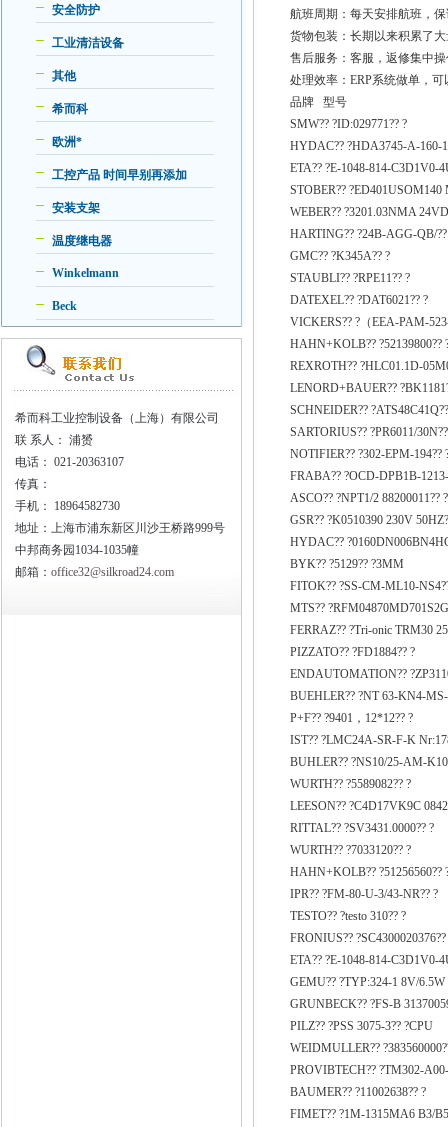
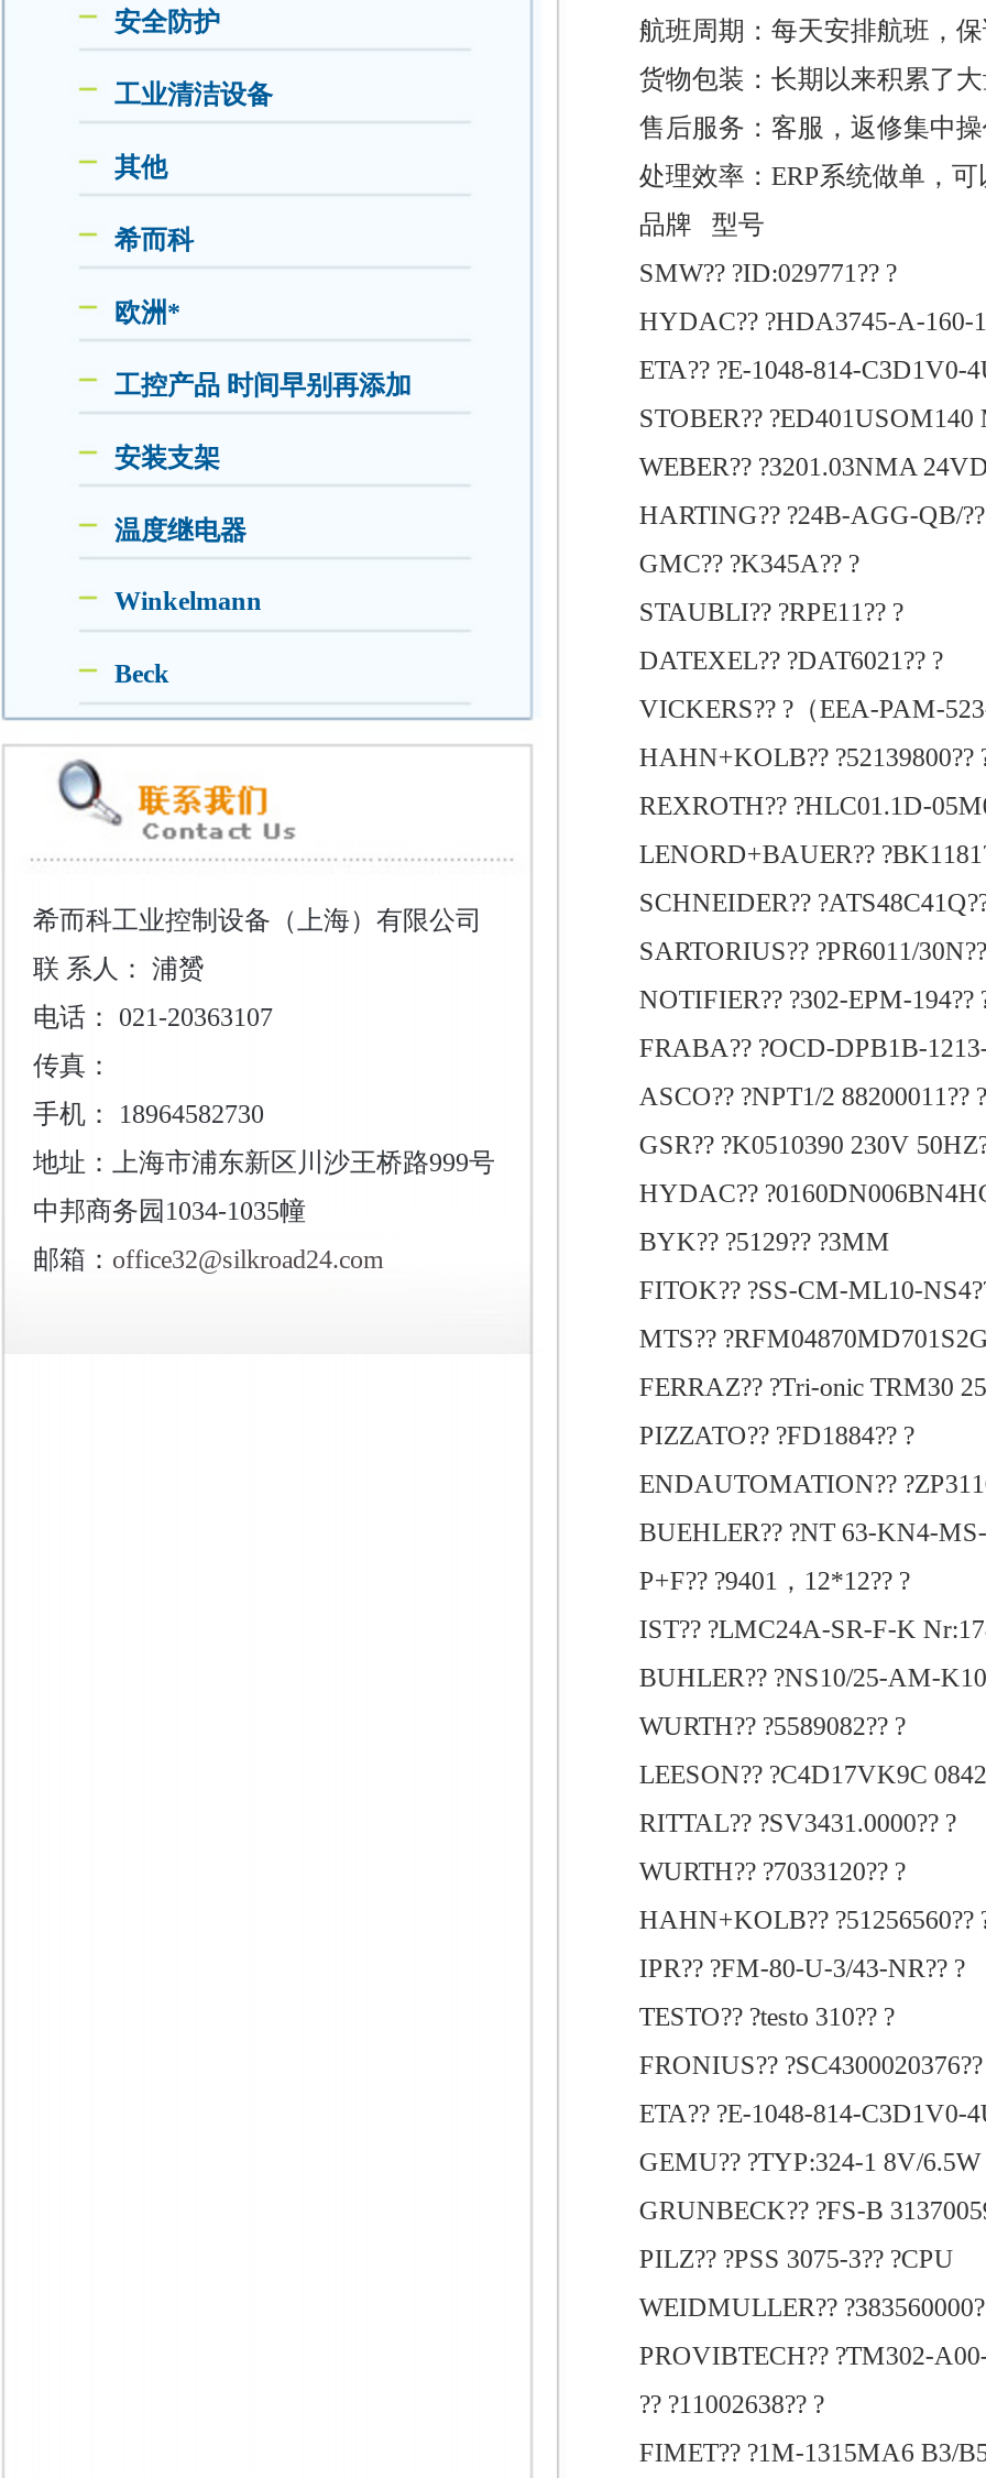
[290,1085,426,1099] BAUMER?? ?11002638?? ? -> [639,2389,824,2420] ?? ?11002638?? ?

